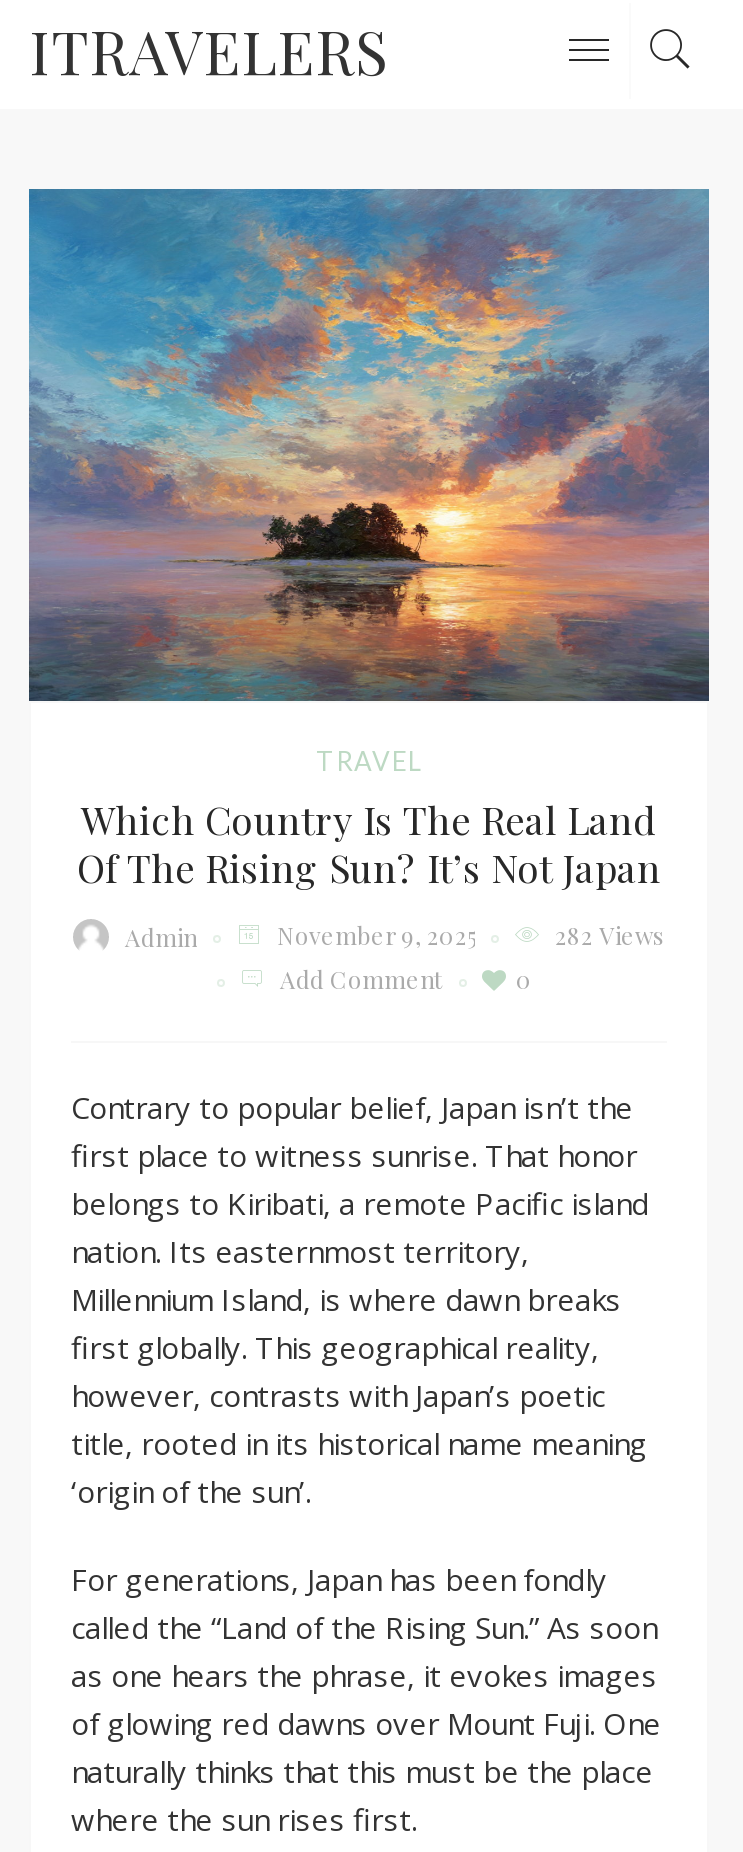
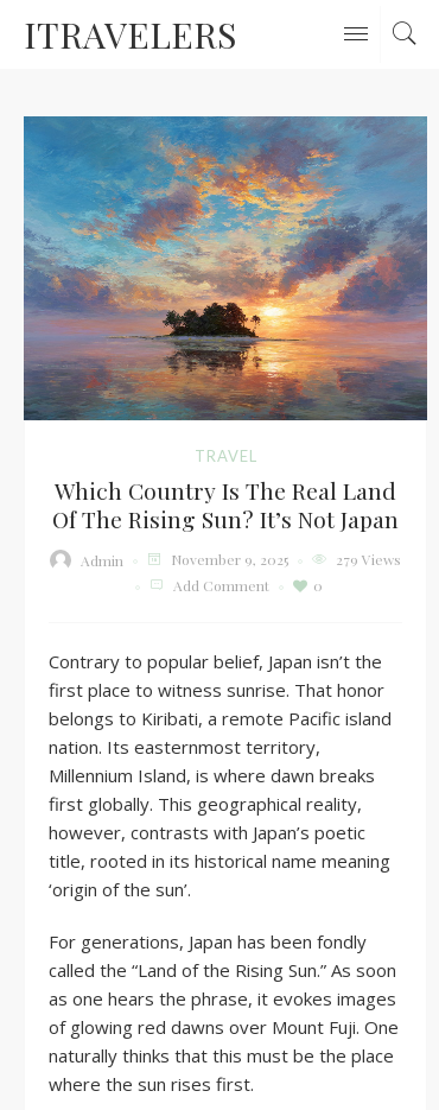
[555,919,665,951] 282 Views -> [336,550,401,569] 279 Views

